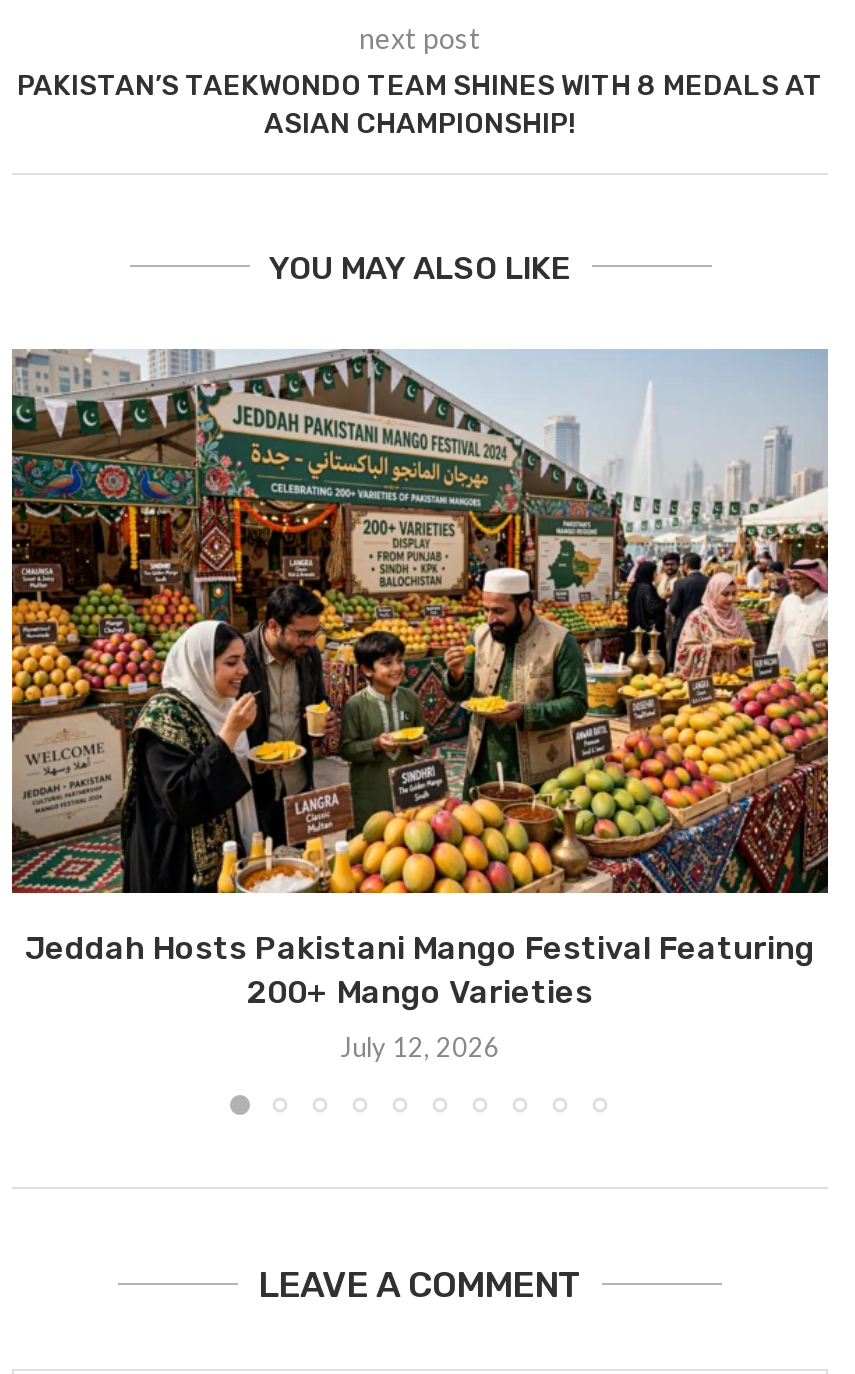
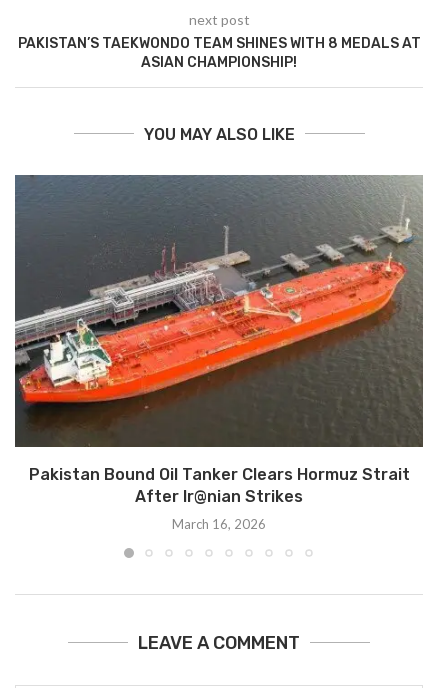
[10,349,830,1010] [image] | Jeddah Hosts Pakistani Mango Festival Featuring | 200+ Mango Varieties -> [14,174,424,506] [image] | Pakistan Bound Oil Tanker Clears Hormuz Strait | After Ir@nian Strikes
[340,1030,500,1062] July 12, 2026 -> [172,516,266,532] March 16, 2026

